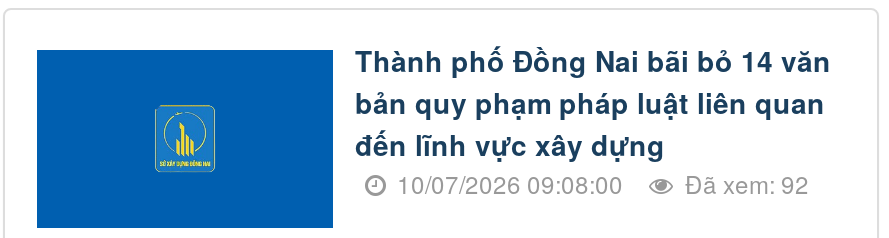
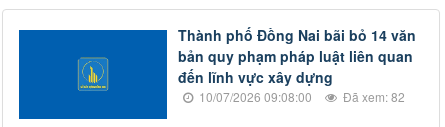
[391,166,809,200] 10/07/2026 09:08:00 Đã xem: 92 -> [196,88,405,105] 10/07/2026 09:08:00 Đã xem: 82

